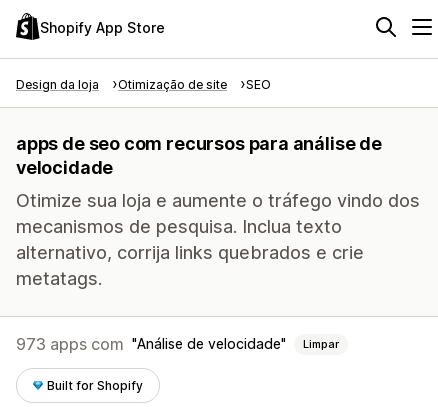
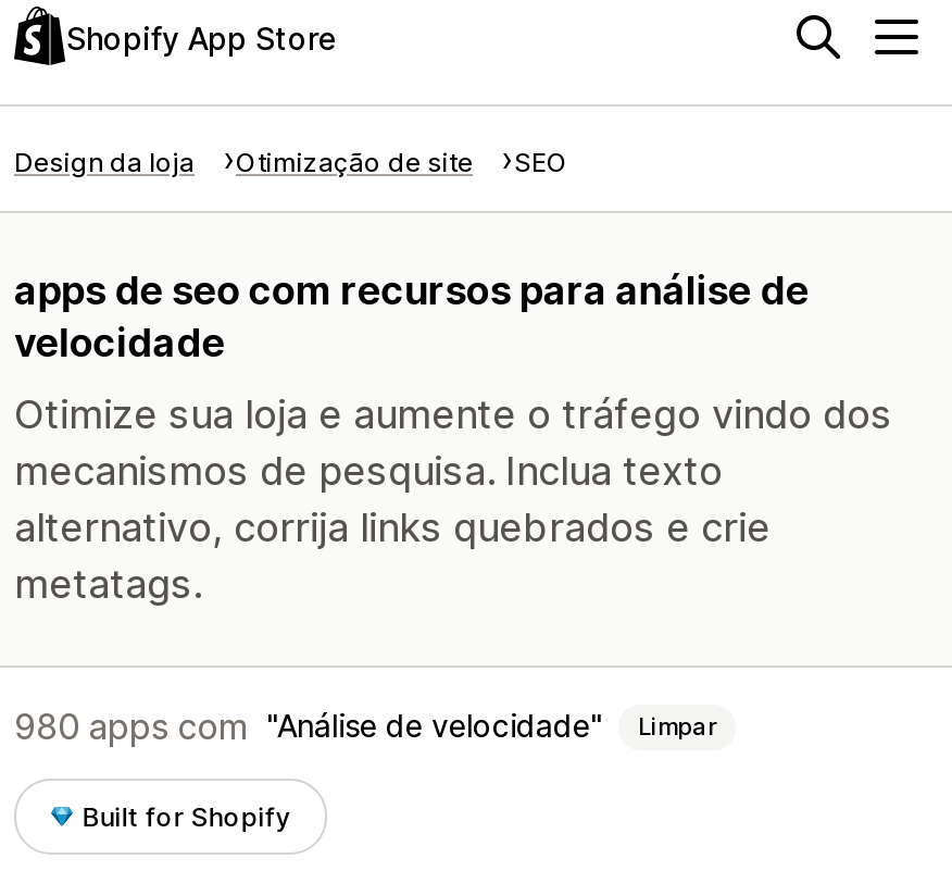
[16,334,339,354] 973 apps com Análise de velocidade Limpar -> [14,705,716,748] 980 apps com Análise de velocidade Limpar

